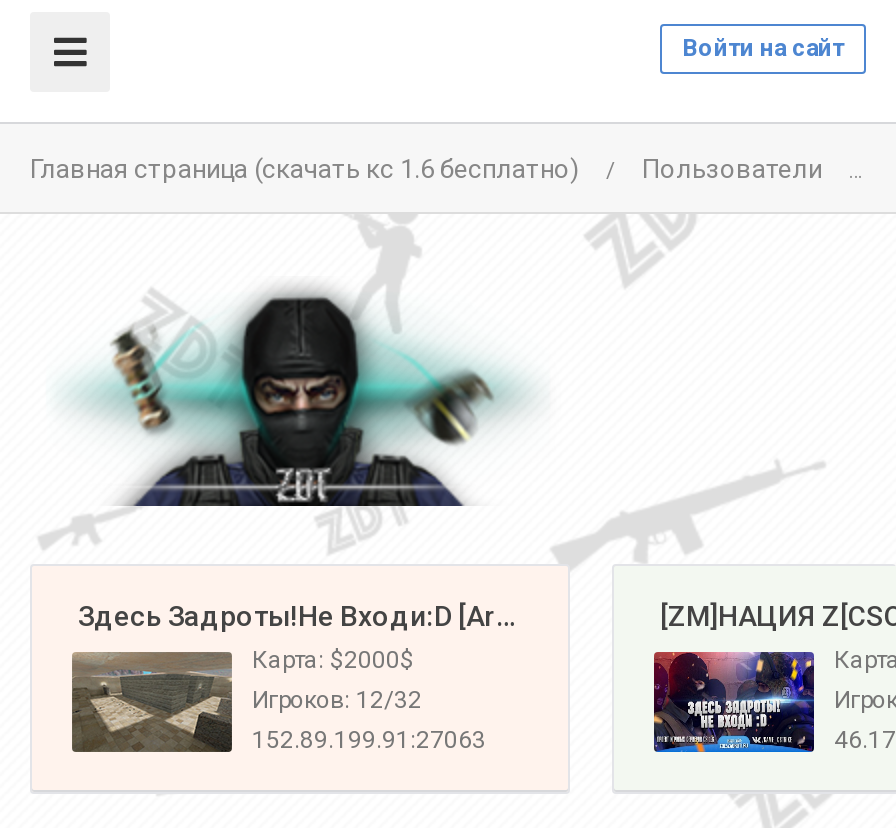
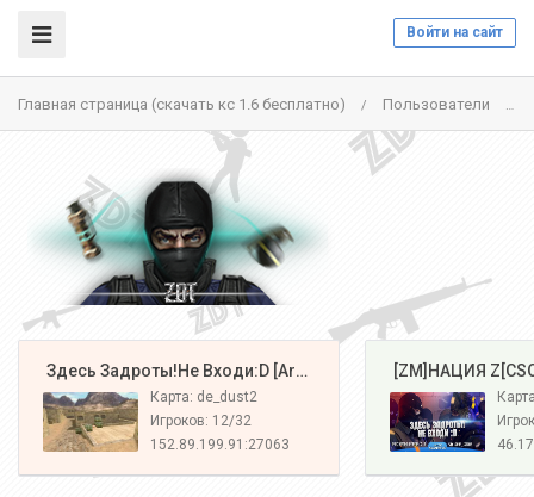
[70,646,414,754] [image] | Карта: $2000$ -> [43,389,257,452] [image] | Карта: de_dust2

